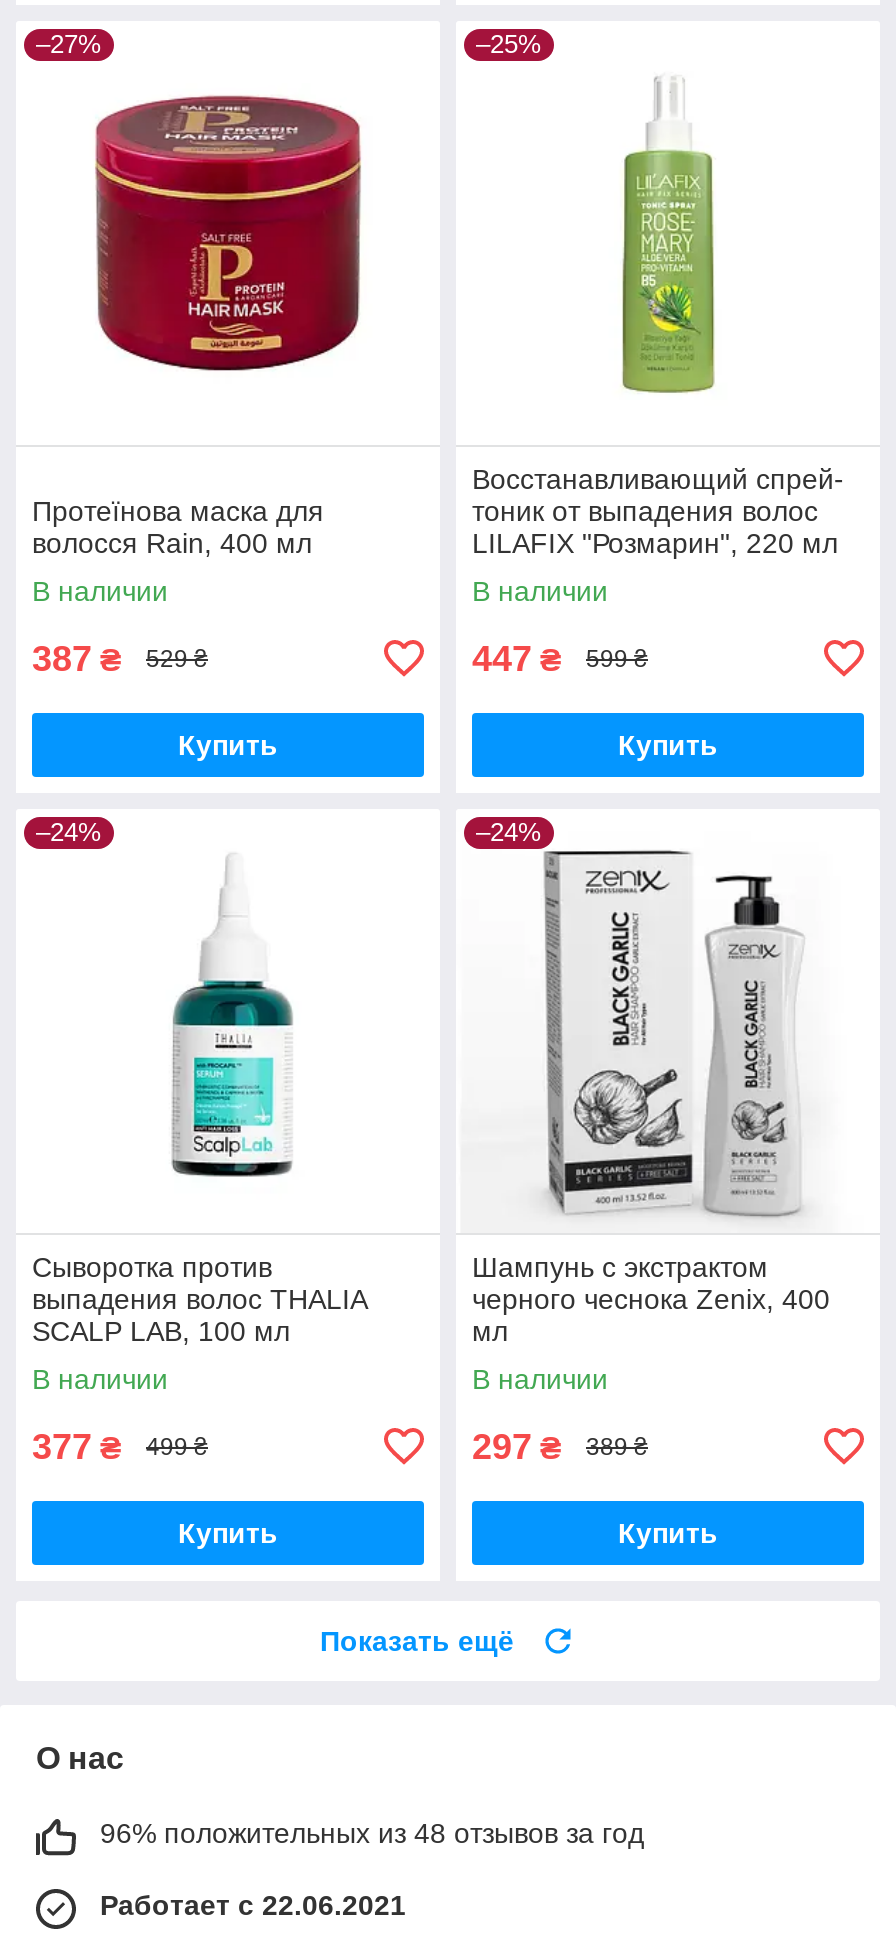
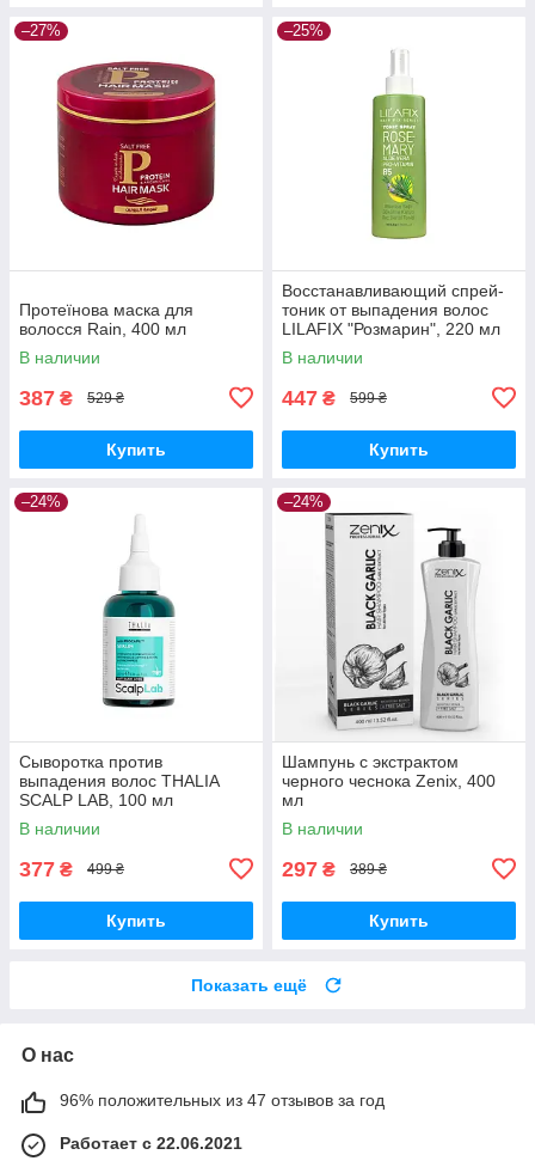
[100,1817,644,1849] 96% положительных из 48 отзывов за год -> [60,1090,385,1109] 96% положительных из 47 отзывов за год

